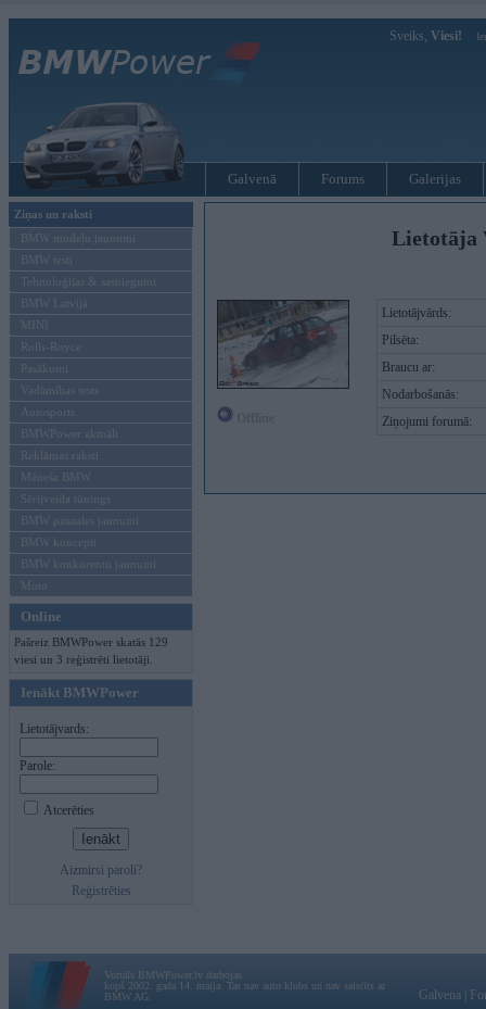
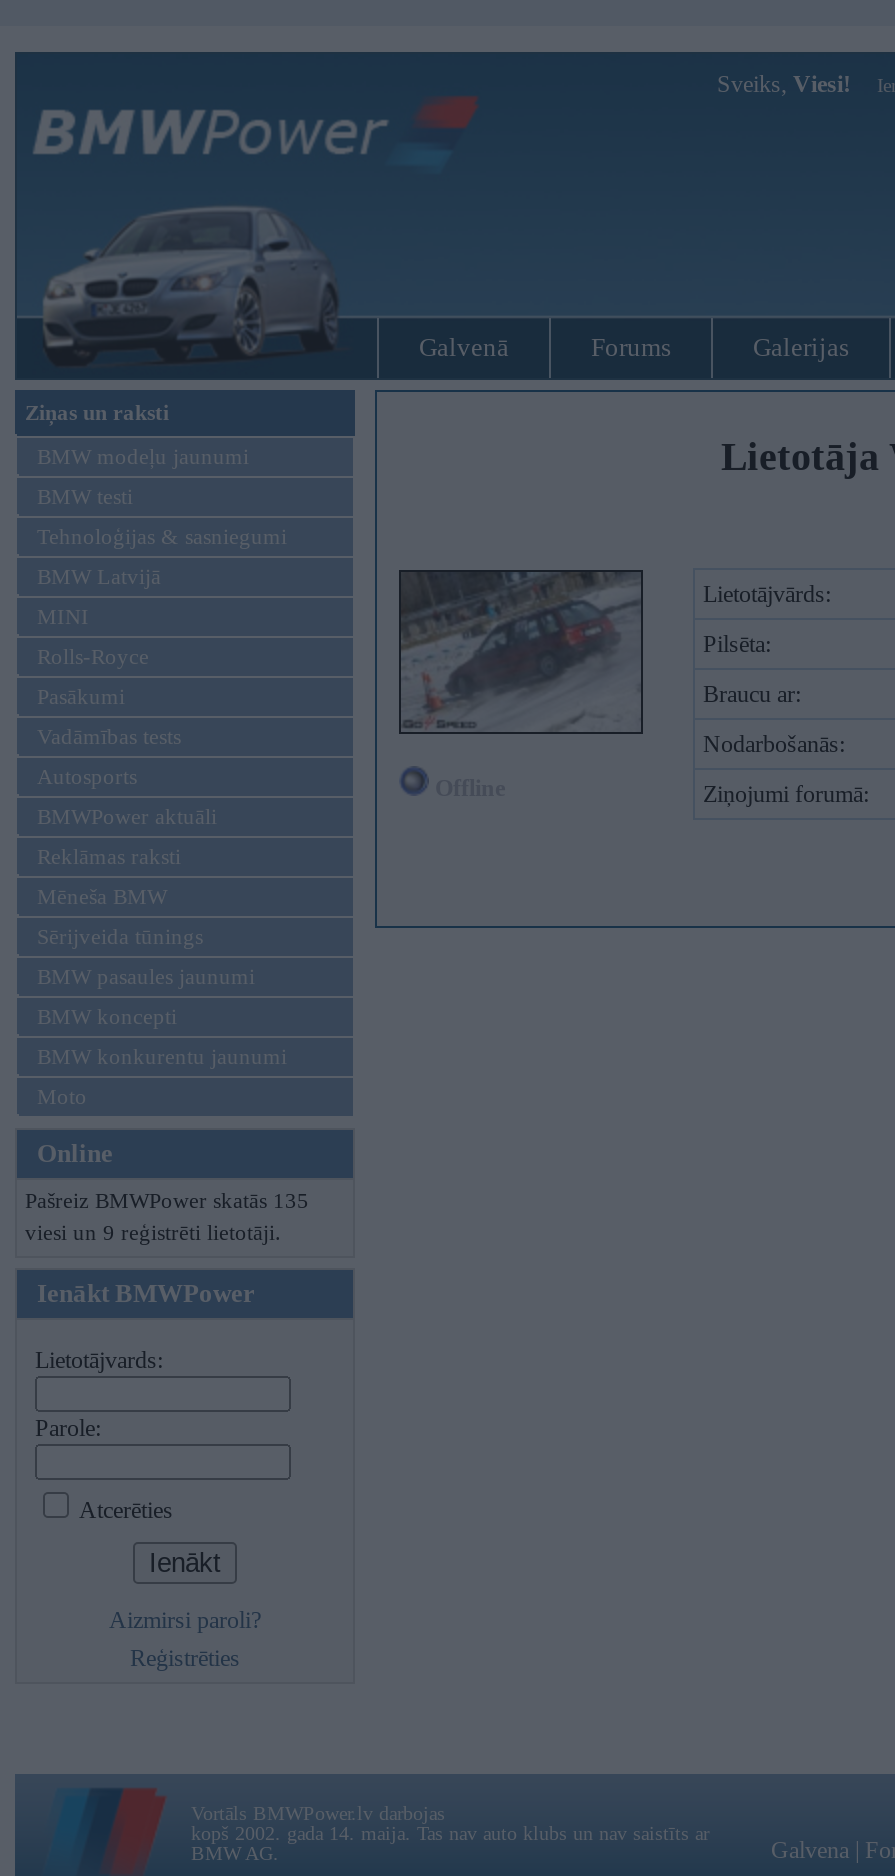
[14,635,168,648] Pašreiz BMWPower skatās 129 -> [25,1188,309,1212] Pašreiz BMWPower skatās 135
[14,653,153,666] viesi un 3 reģistrēti lietotāji. -> [25,1220,281,1244] viesi un 9 reģistrēti lietotāji.

